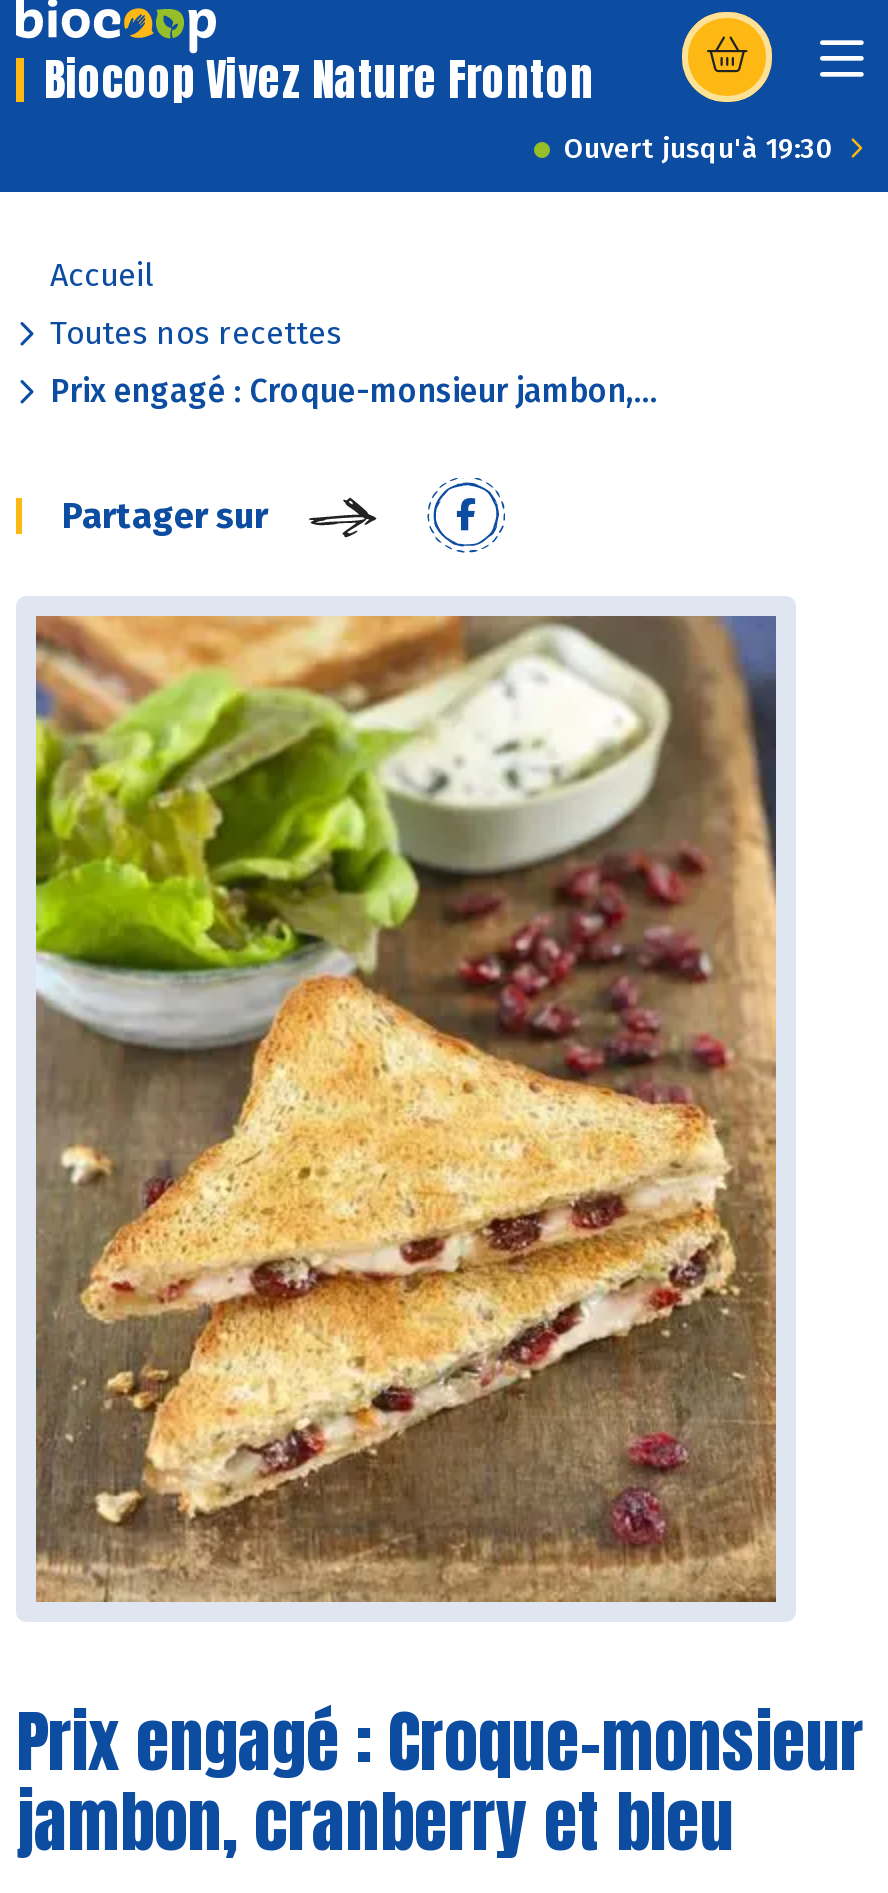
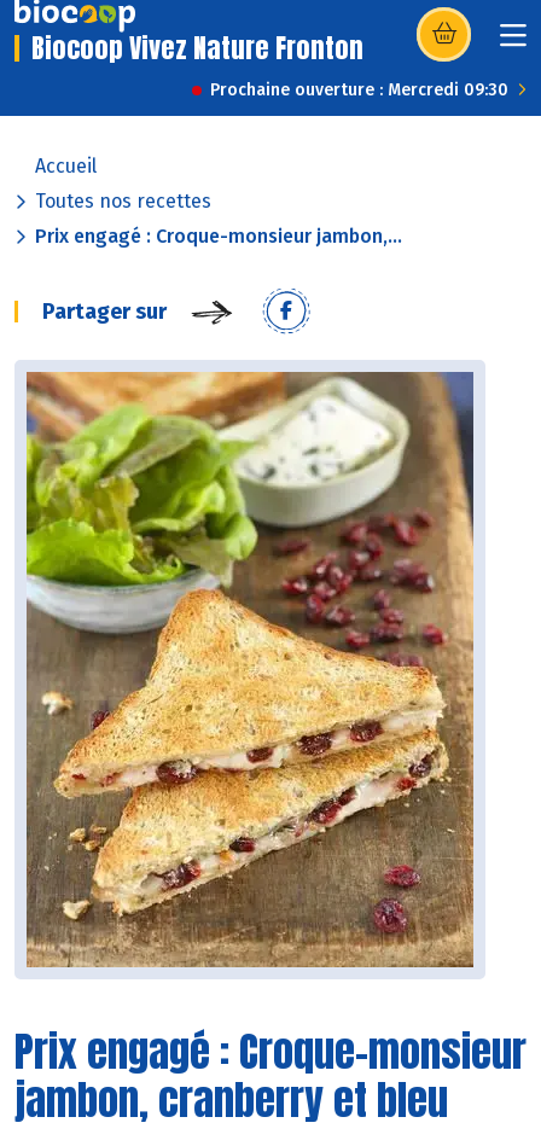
[564,132,834,166] Ouvert jusqu'à 19:30 -> [210,80,508,100] Prochaine ouverture : Mercredi 09:30

